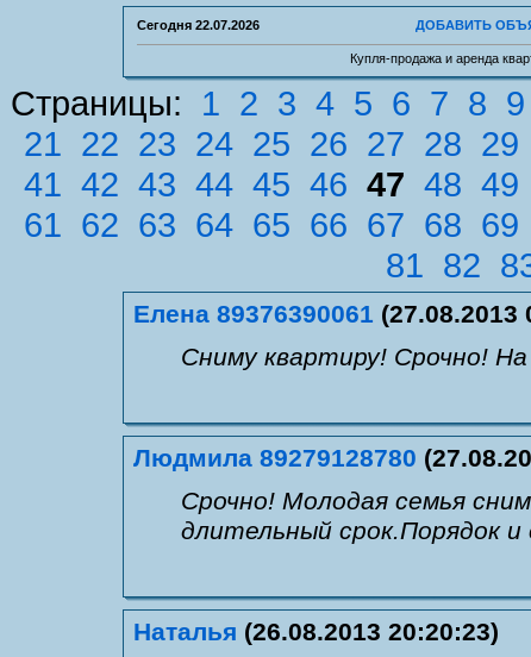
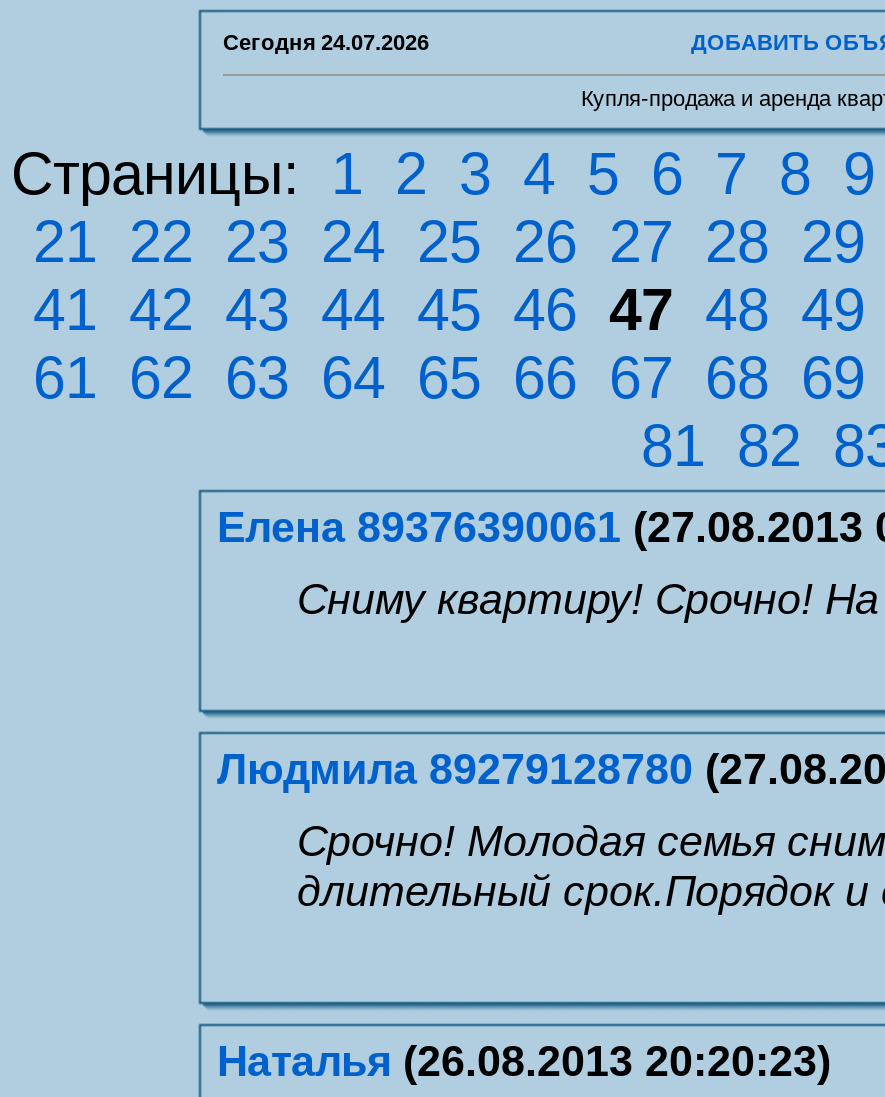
[137,18,260,32] Сегодня 22.07.2026 -> [223,30,429,54] Сегодня 24.07.2026

